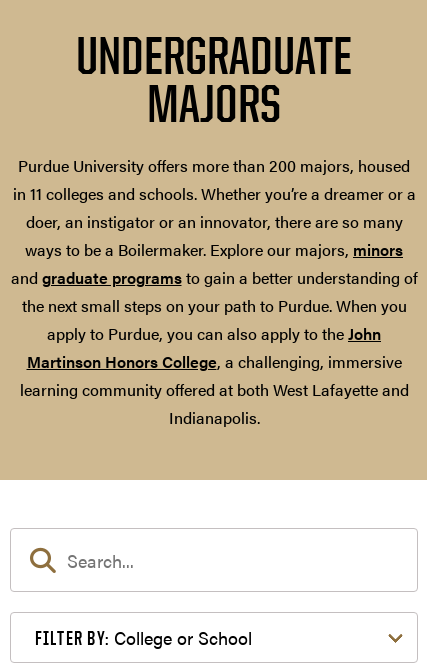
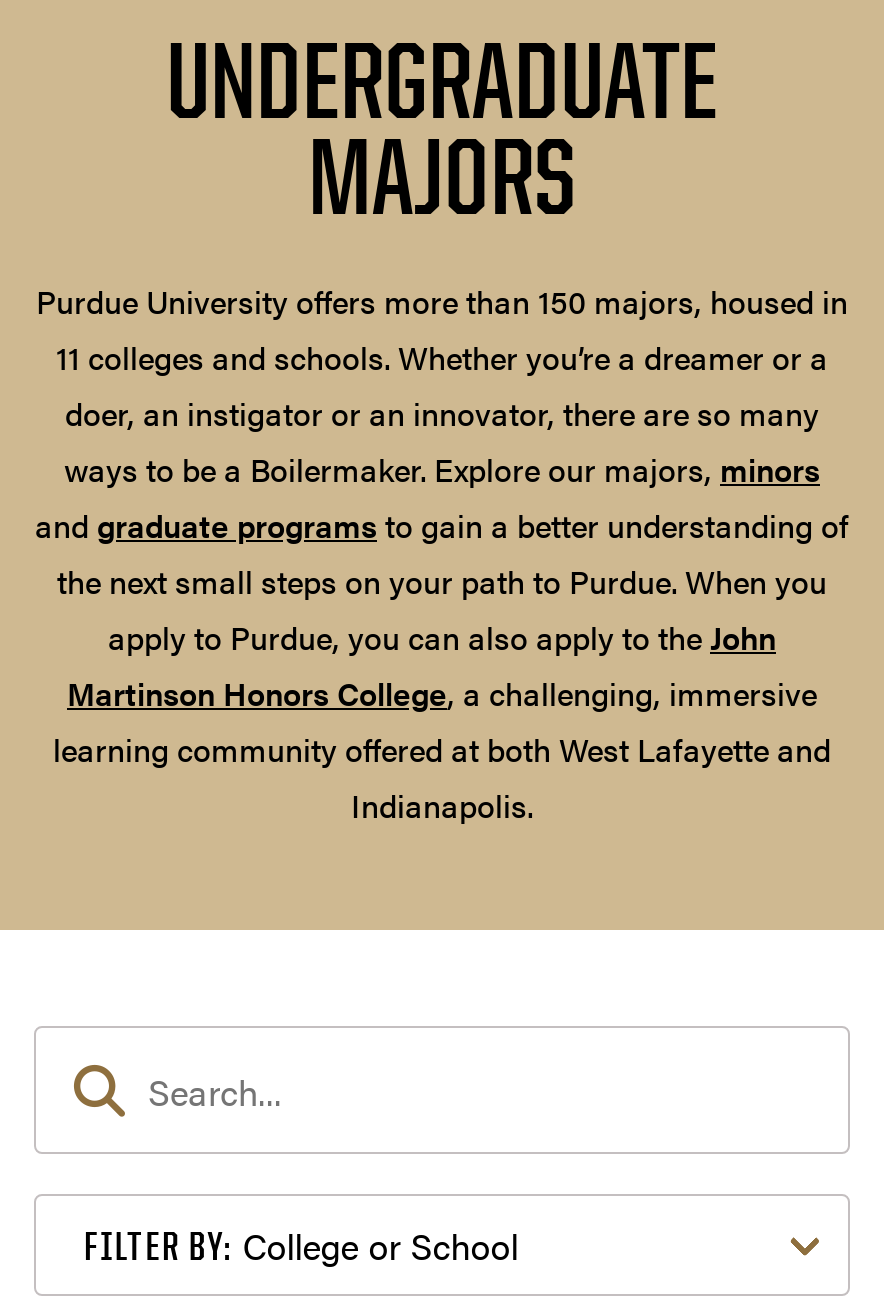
[12,154,415,205] Purdue University offers more than 200 majors, housed | in 11 colleges and schools. Whether you’re a dreamer or a -> [36,278,848,380] Purdue University offers more than 150 majors, housed in | 11 colleges and schools. Whether you’re a dreamer or a

